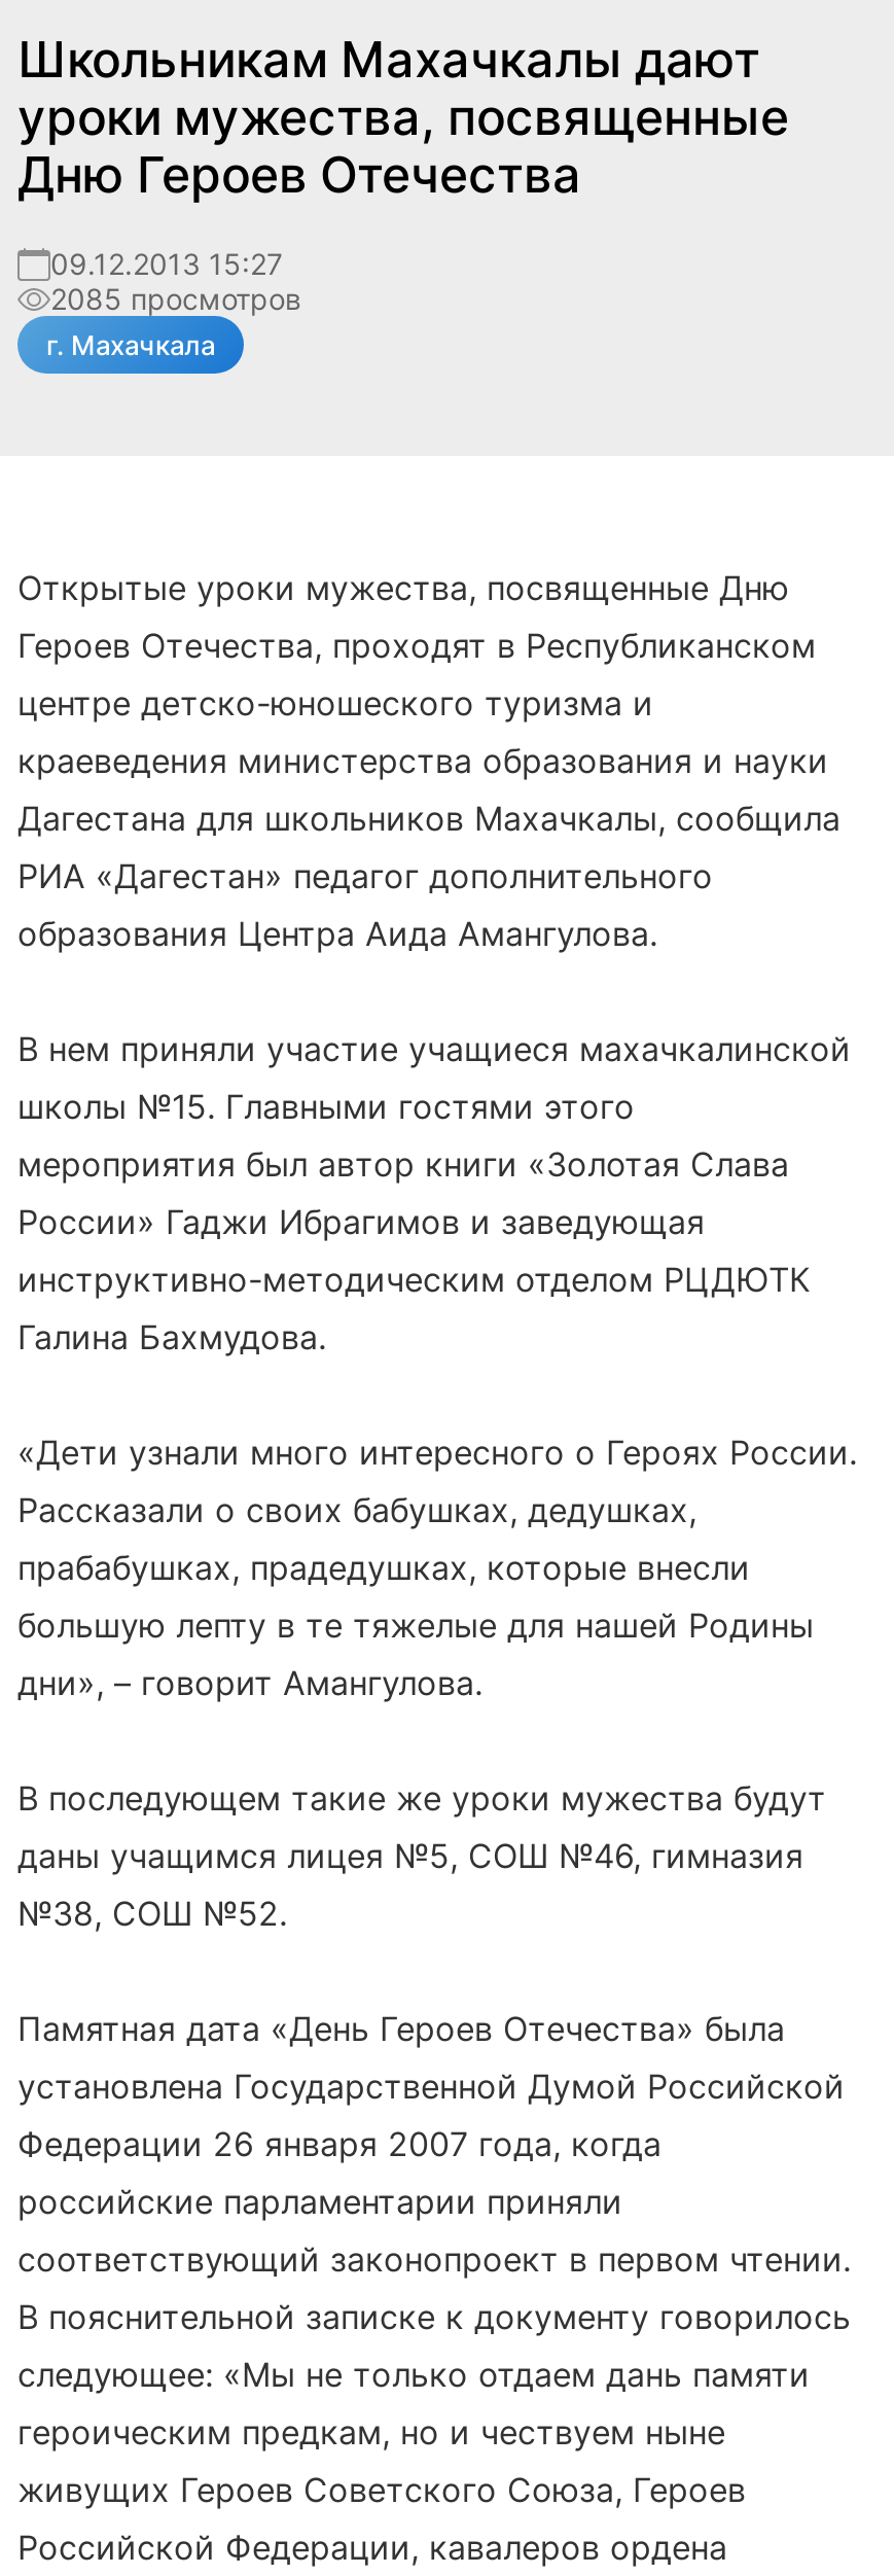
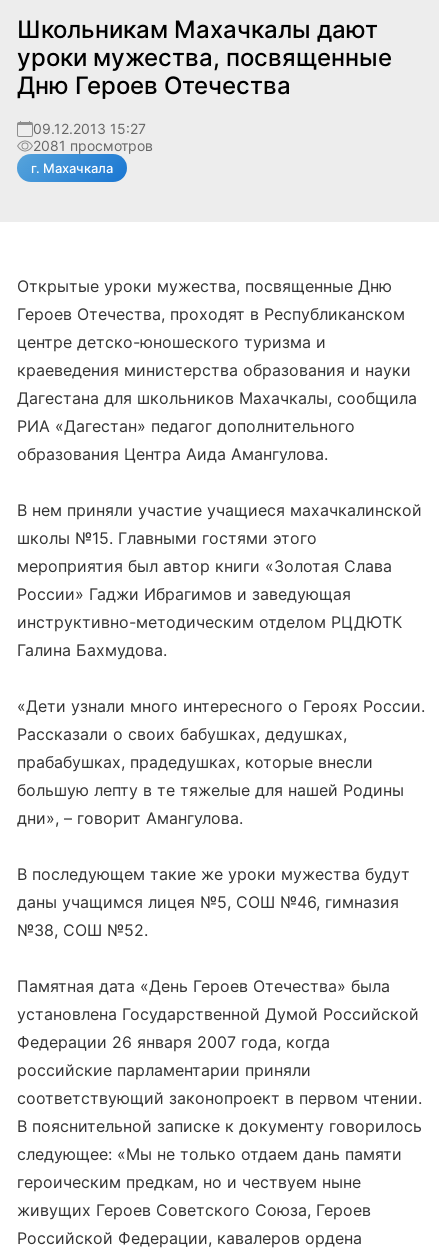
[50,281,301,316] 2085 просмотров -> [33,137,153,154] 2081 просмотров

